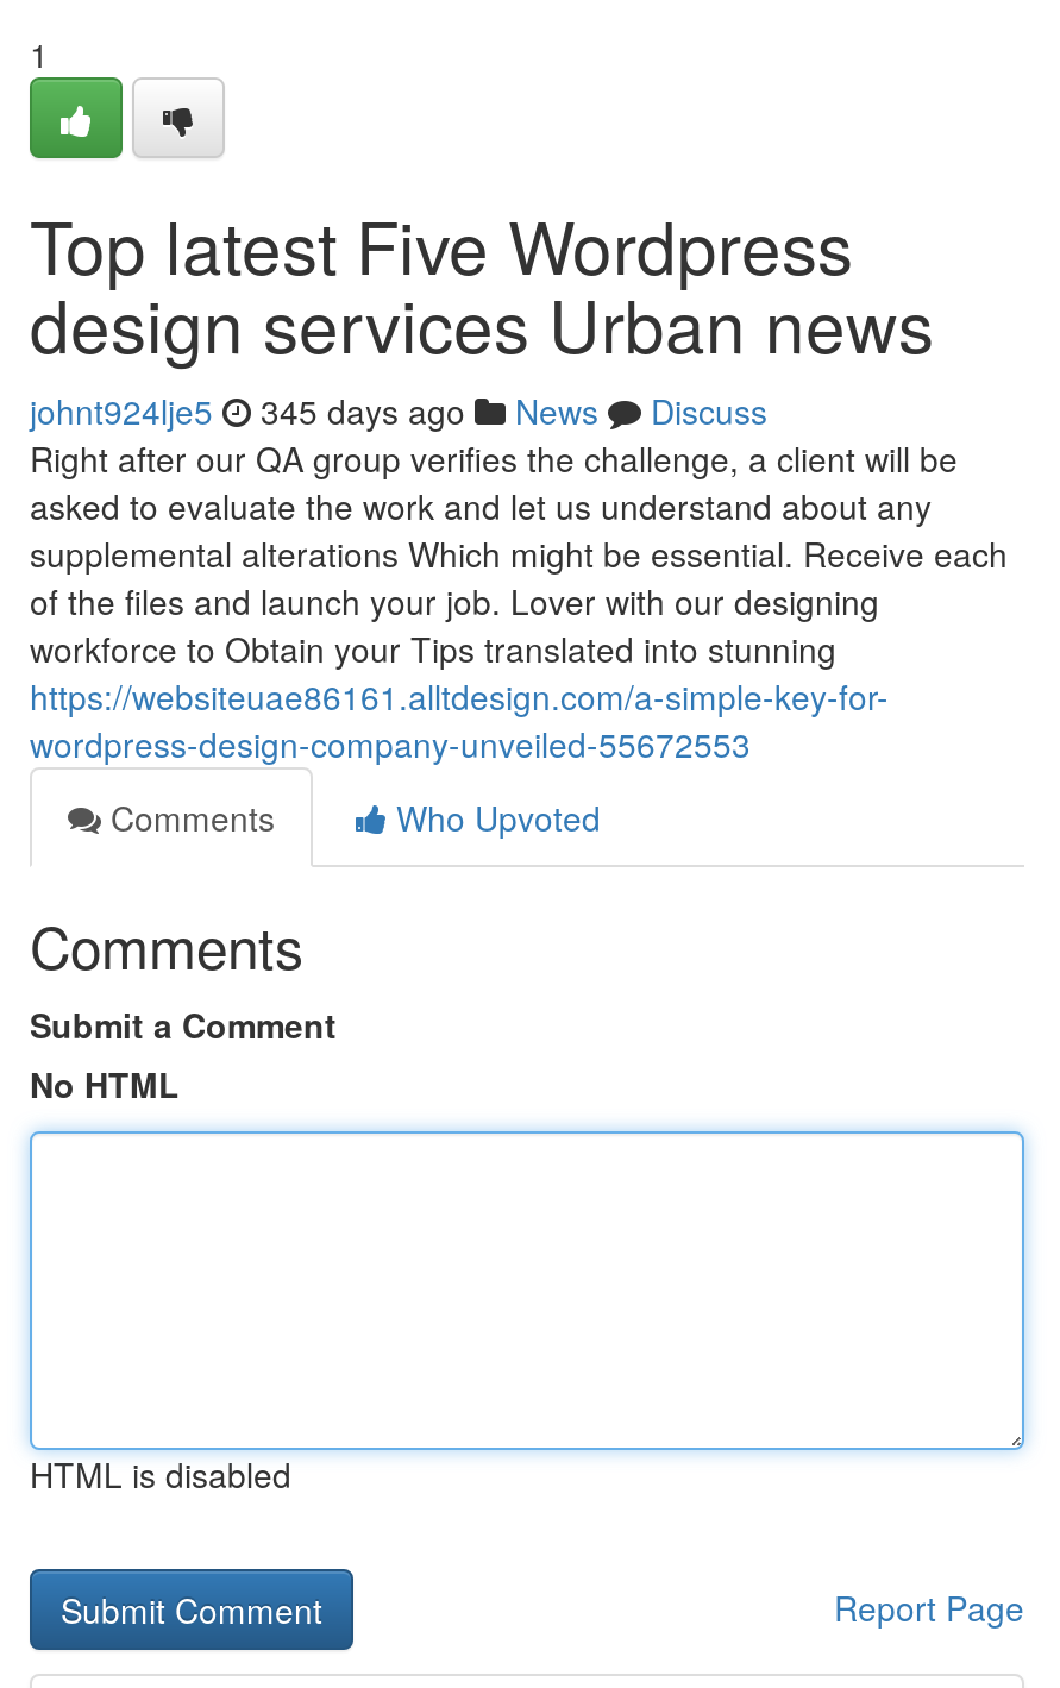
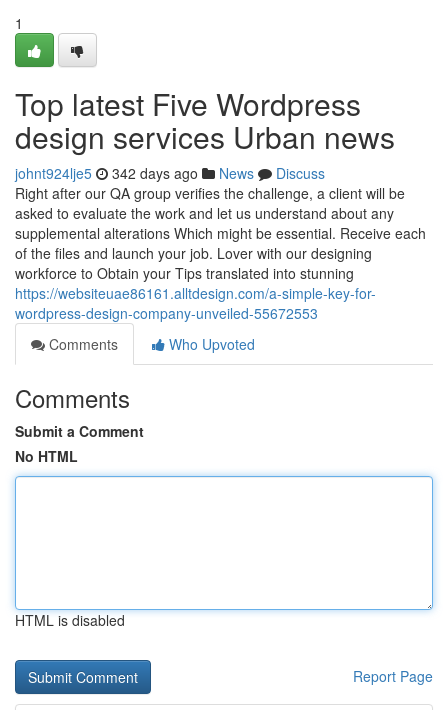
[30,387,767,434] johnt924lje5 345 days ago News Discuss -> [15,163,325,183] johnt924lje5 342 days ago News Discuss

